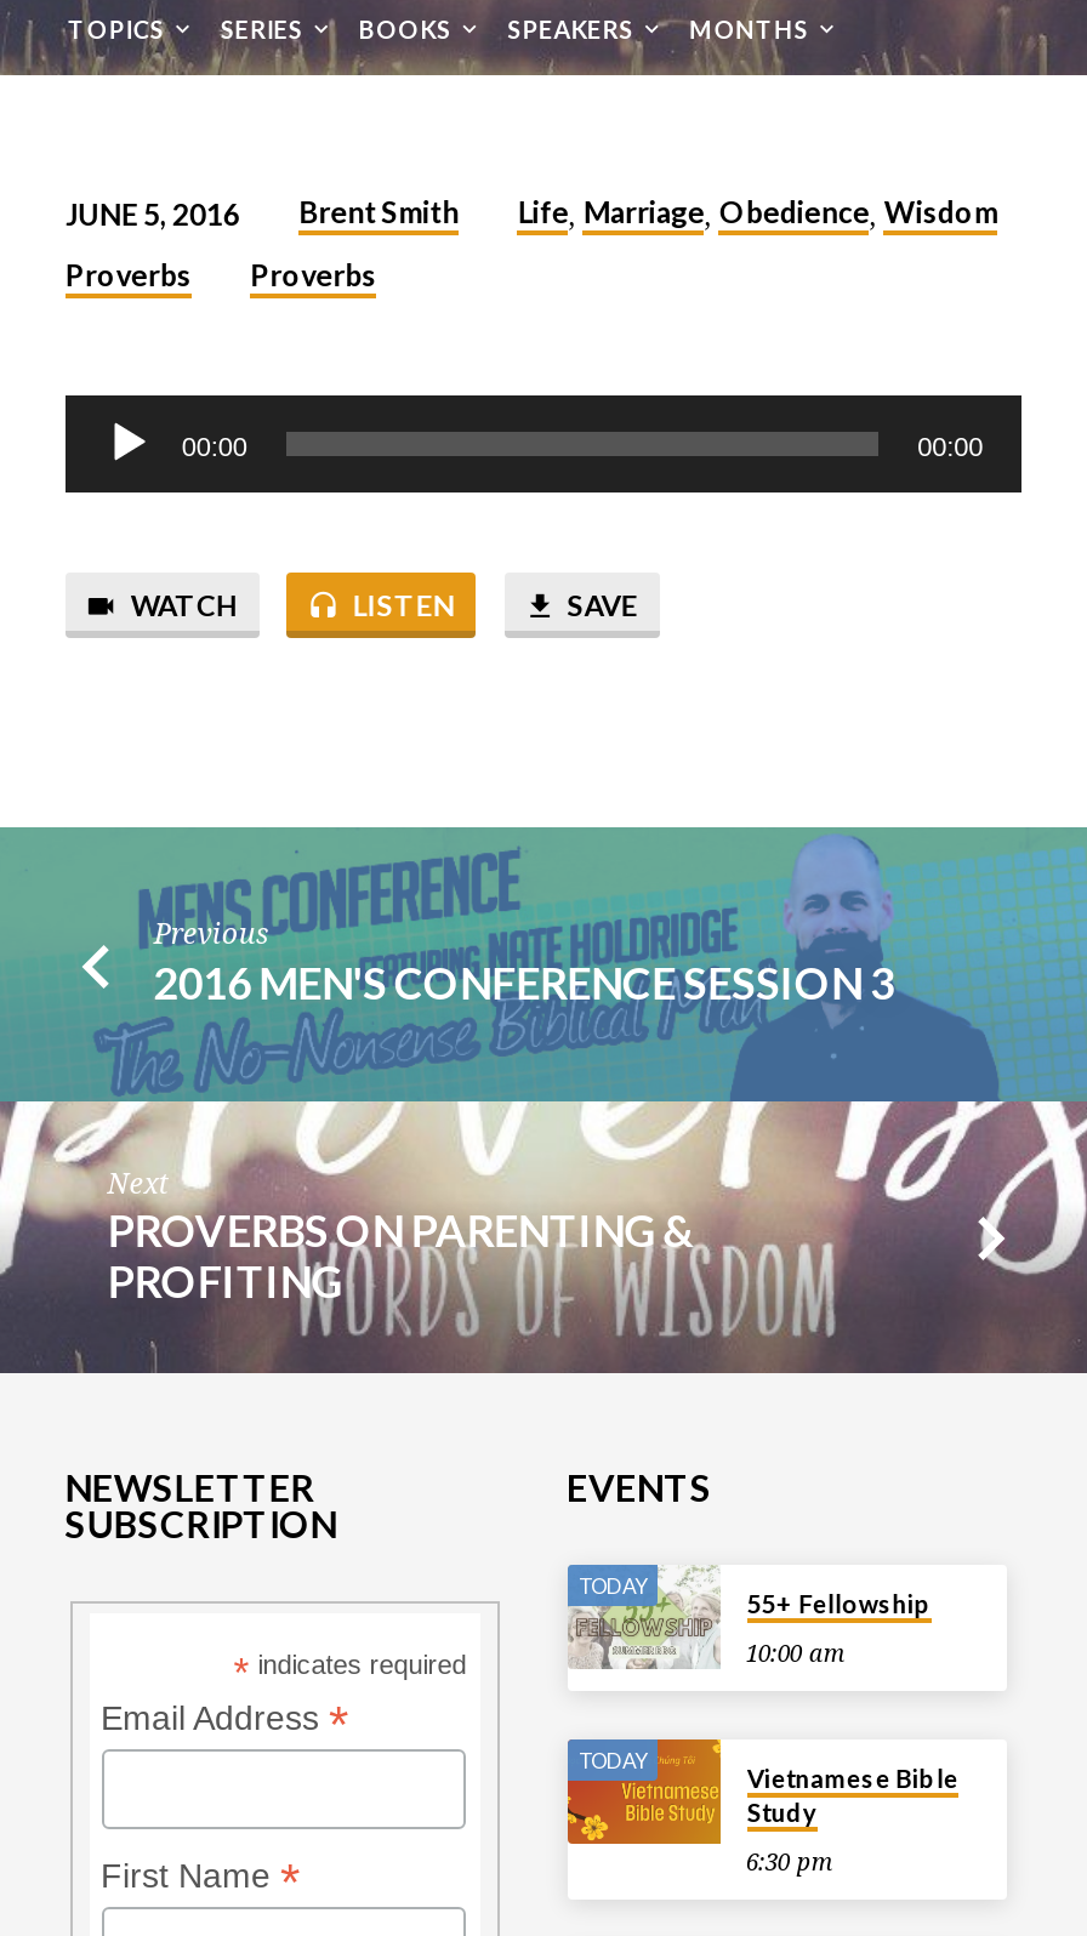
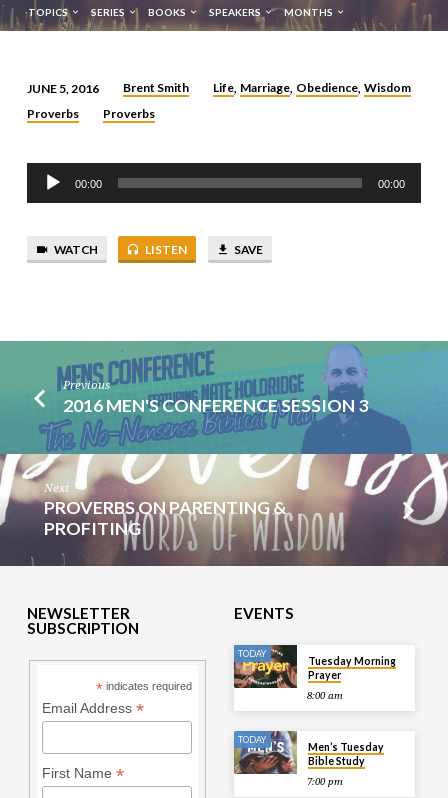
[568,1565,845,1669] [image] | 10:00 am -> [233,644,343,701] [image] | 8:00 am
[747,1589,931,1618] 55+ Fellowship -> [308,655,396,681] Tuesday Morning | Prayer
[568,1737,958,1846] [image] | Vietnamese Bible | Study -> [234,730,384,775] [image] | Men’s Tuesday | Bible Study
[746,1848,833,1875] 6:30 pm -> [307,776,343,787] 7:00 pm

